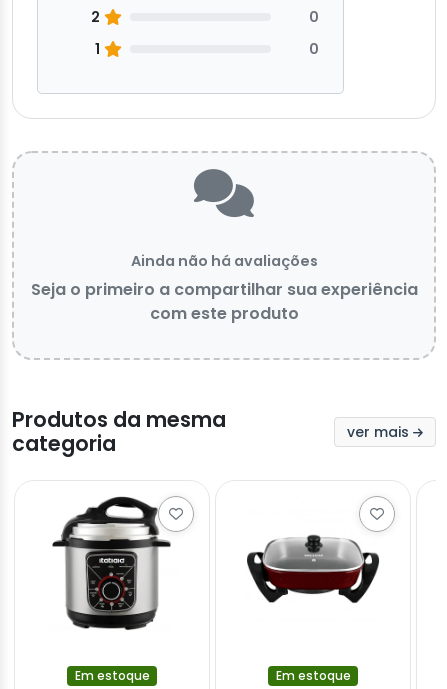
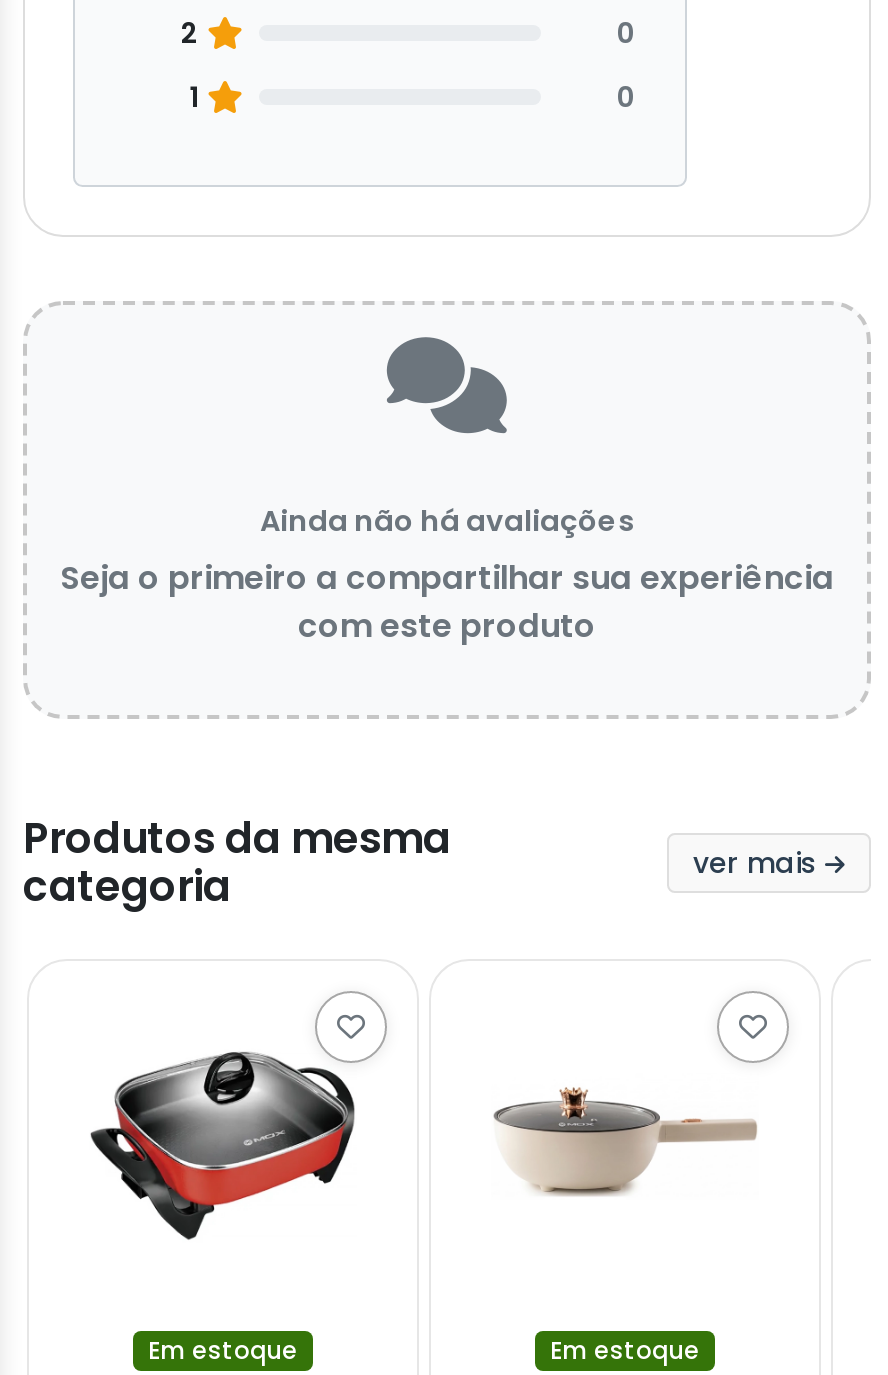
[46,496,178,631] [image] -> [89,993,357,1259] [image]
[246,534,380,604] [image] -> [493,1069,757,1205] [image]

